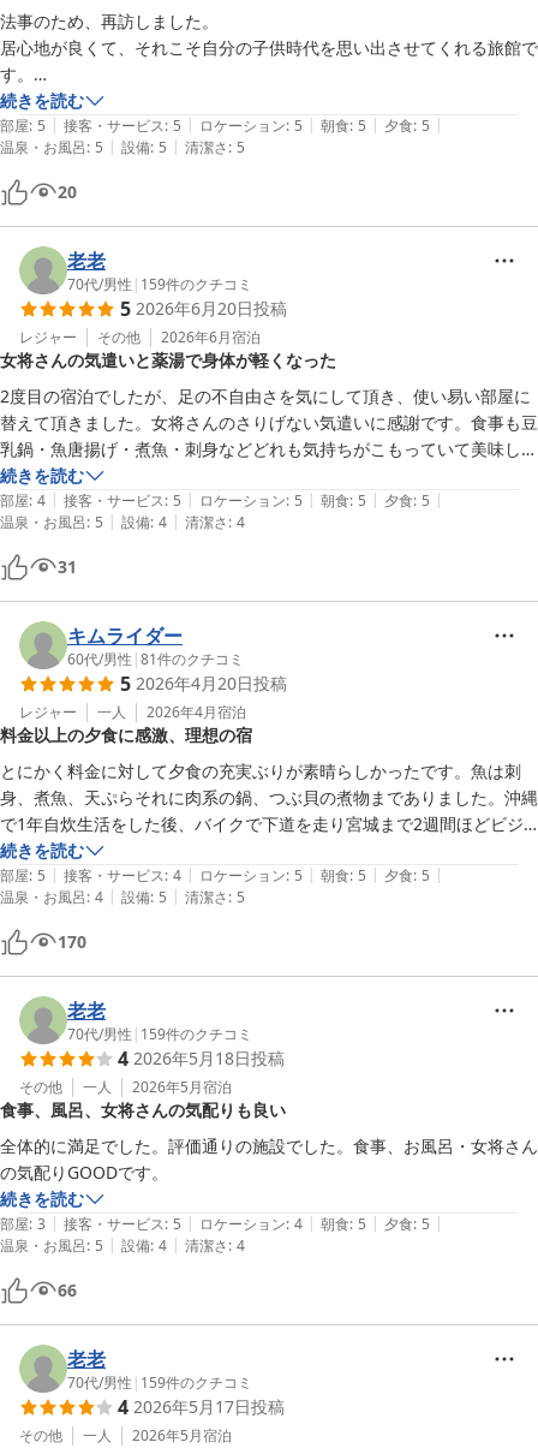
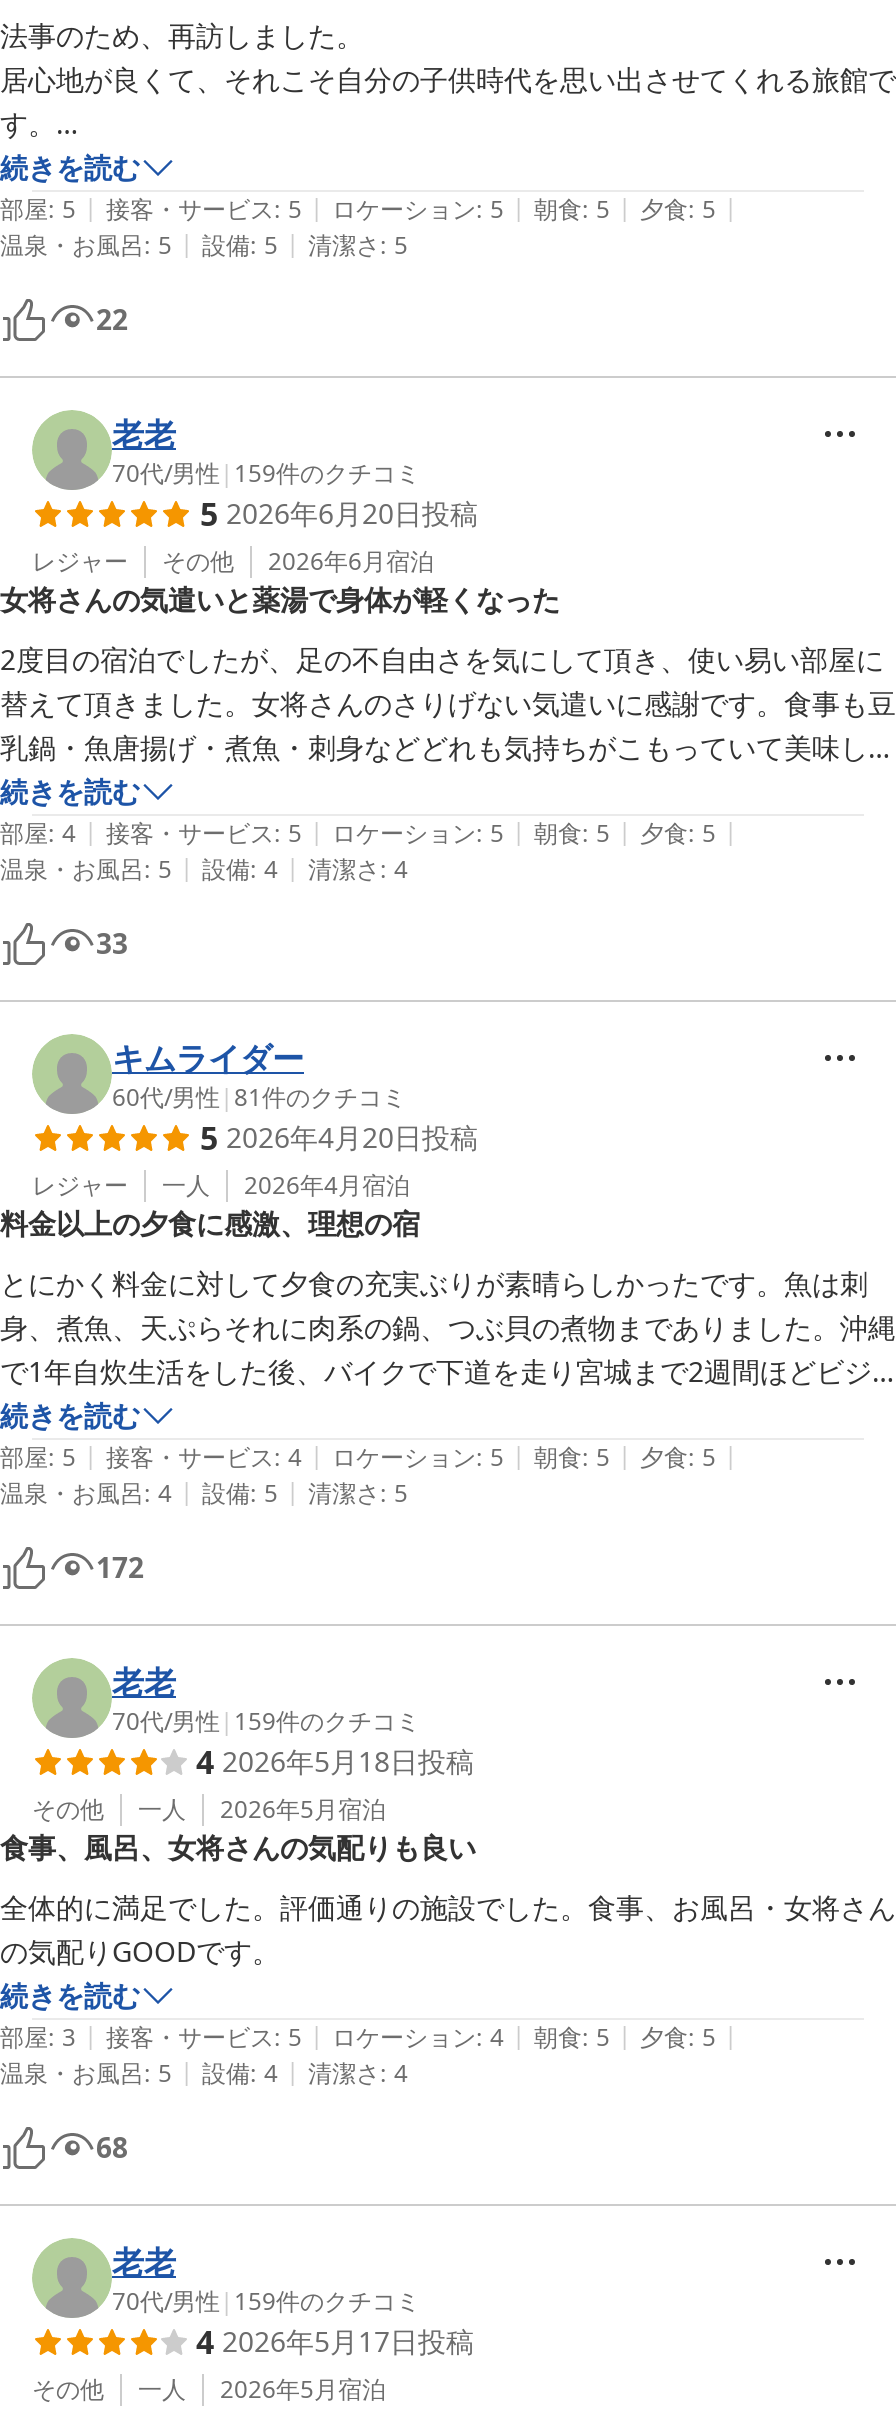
[58,180,77,203] 20 -> [96,300,128,338] 22
[58,555,77,578] 31 -> [96,924,128,962] 33
[58,930,86,953] 170 -> [96,1548,144,1586] 172
[58,1279,77,1301] 66 -> [96,2128,128,2166] 68

